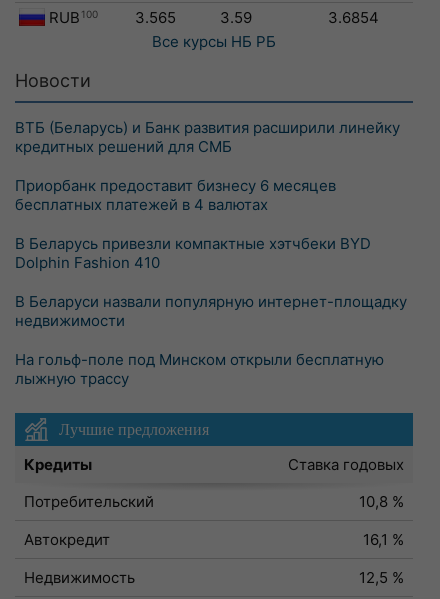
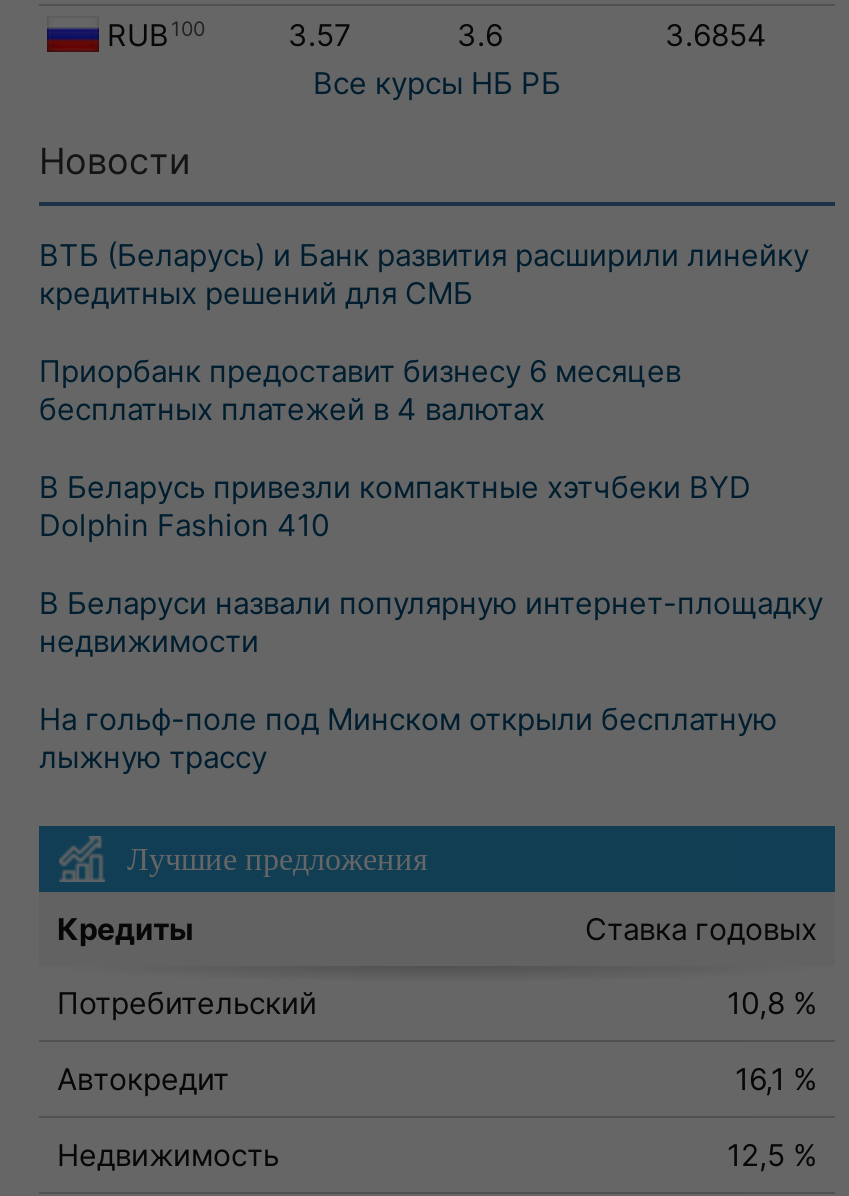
[135,8,176,27] 3.565 -> [288,16,352,54] 3.57
[219,8,251,27] 3.59 -> [457,16,503,54] 3.6

